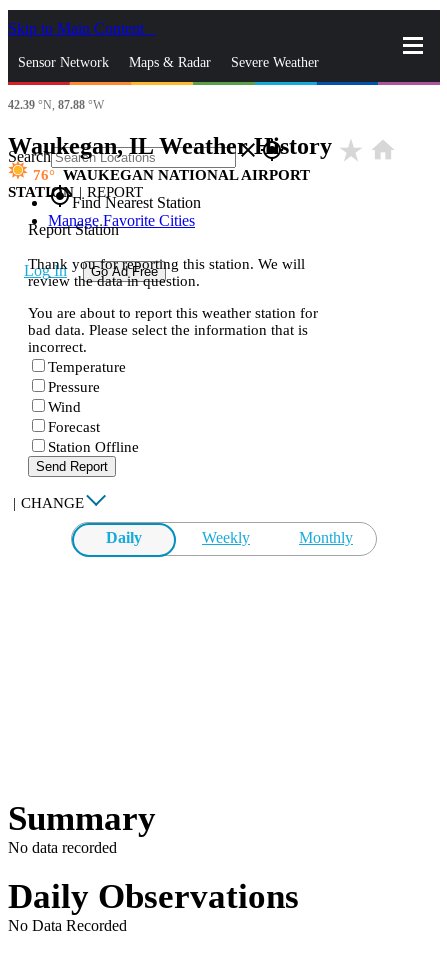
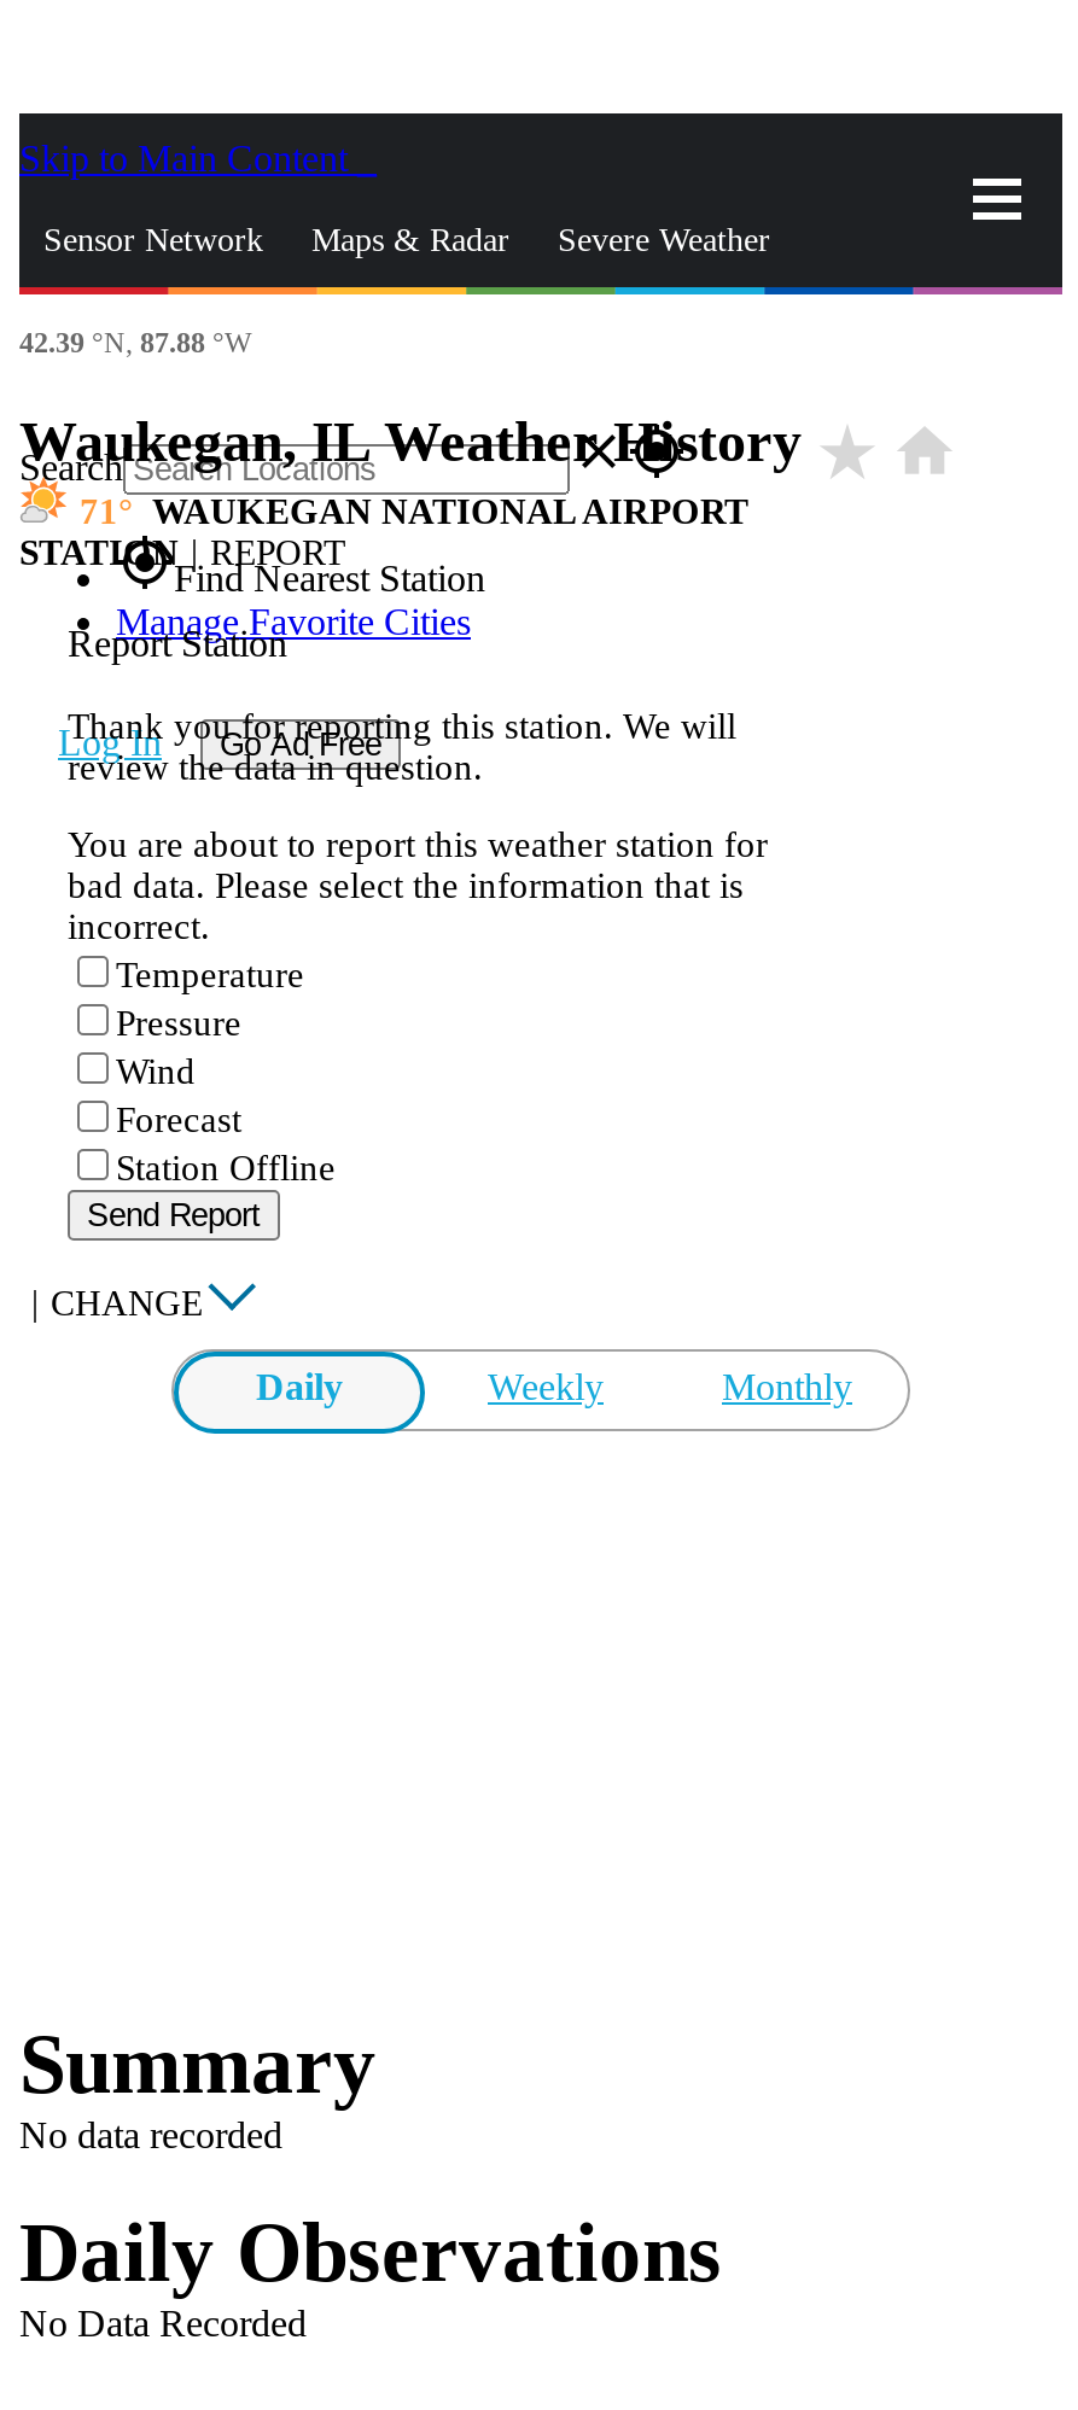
[33,167,310,183] 76 WAUKEGAN NATIONAL AIRPORT -> [80,492,748,531] 71 WAUKEGAN NATIONAL AIRPORT

